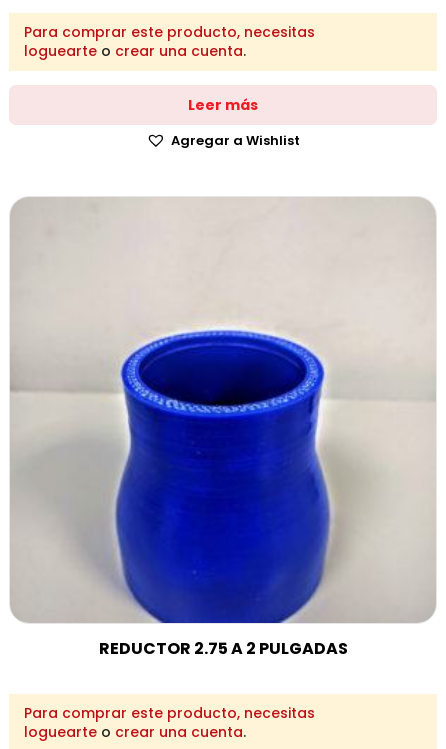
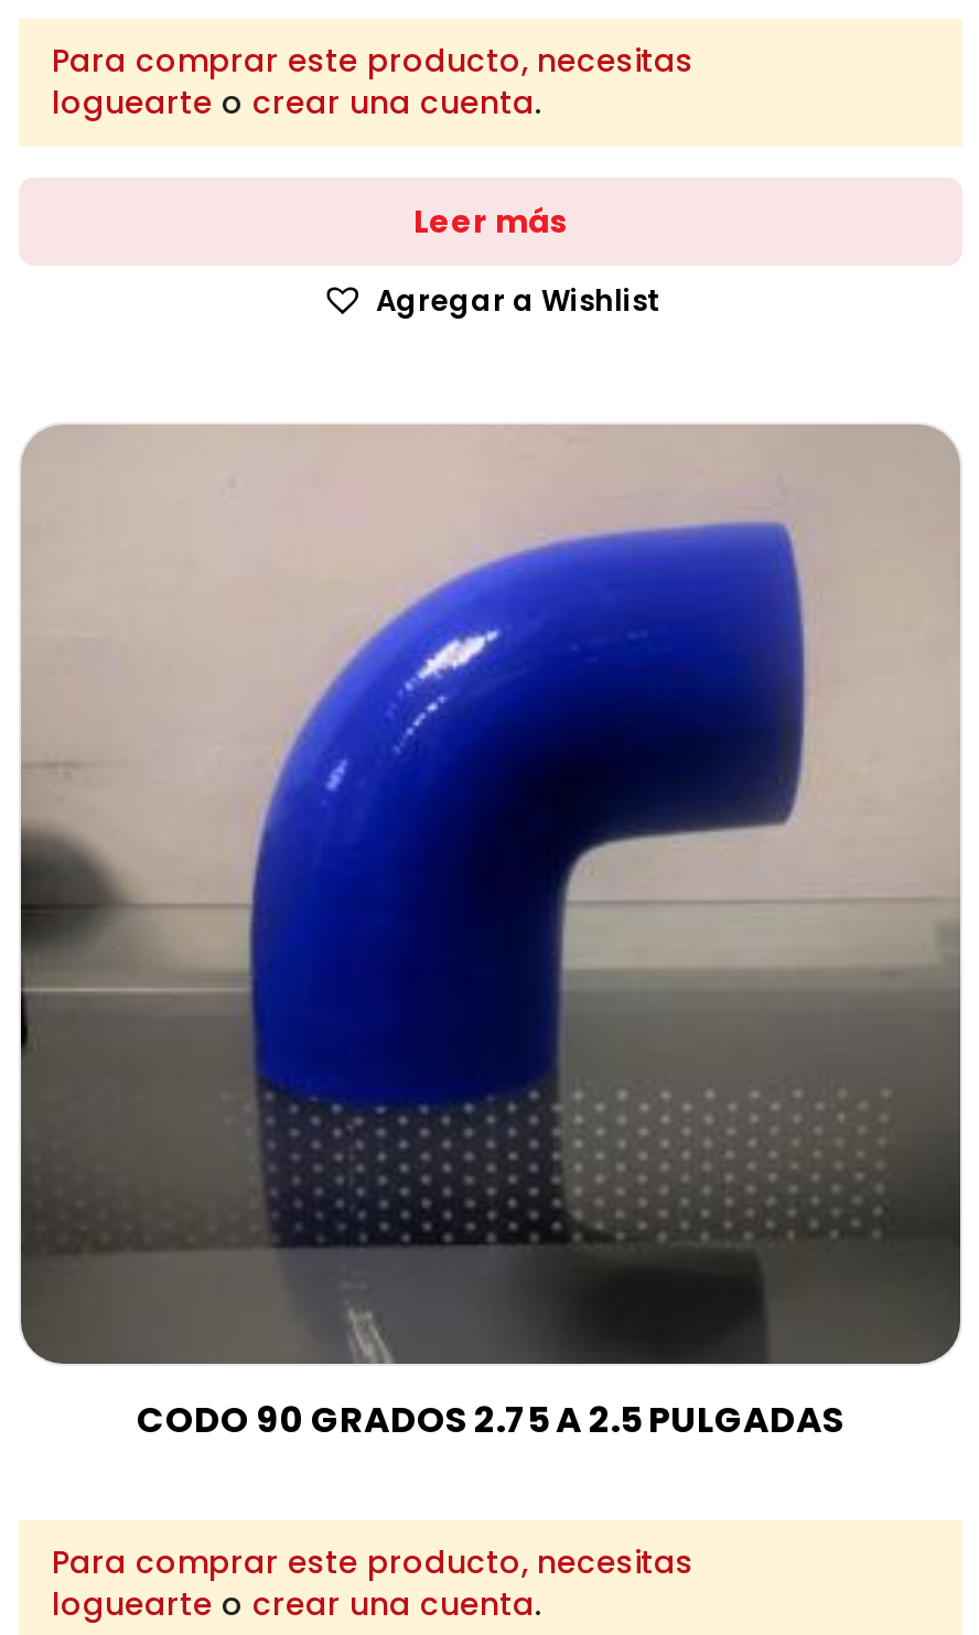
[10,199,436,660] [image] | REDUCTOR 2.75 A 2 PULGADAS -> [19,427,962,1444] [image] | CODO 90 GRADOS 2.75 A 2.5 PULGADAS

